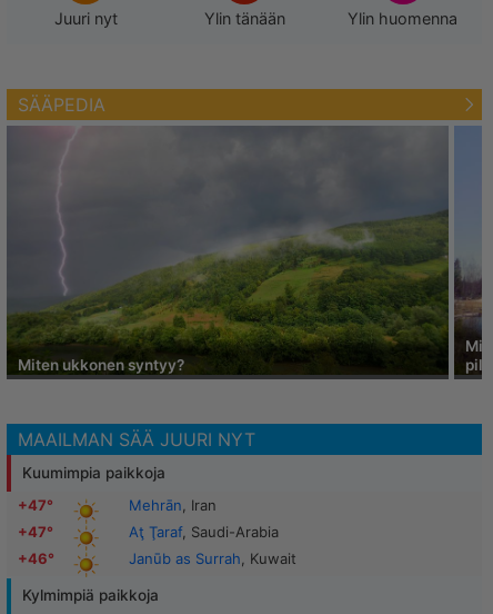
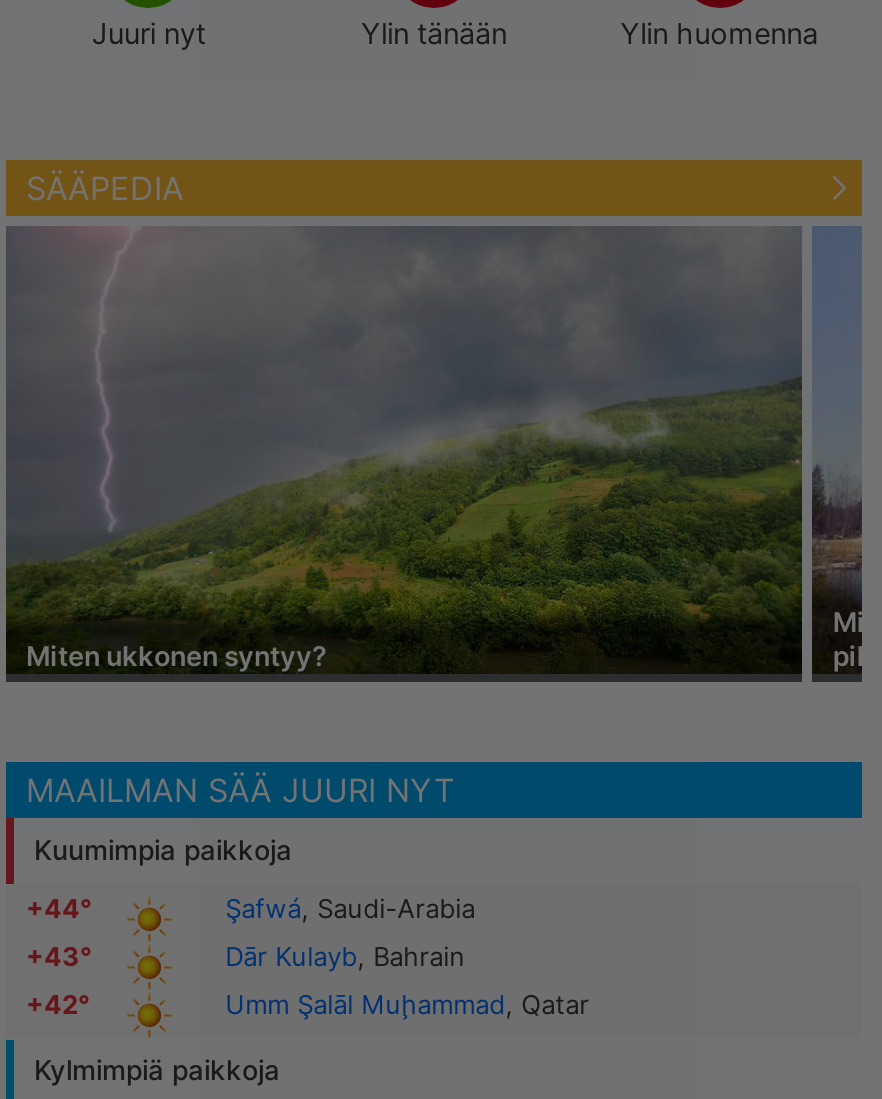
[18,496,216,514] +47° | Mehrān, Iran -> [26,891,475,923] +44° | Şafwá, Saudi-Arabia
[18,522,278,540] +47° | Aţ Ţaraf, Saudi-Arabia -> [26,939,465,971] +43° | Dār Kulayb, Bahrain
[18,549,296,567] +46° | Janūb as Surrah, Kuwait -> [26,987,589,1019] +42° | Umm Şalāl Muḩammad, Qatar

